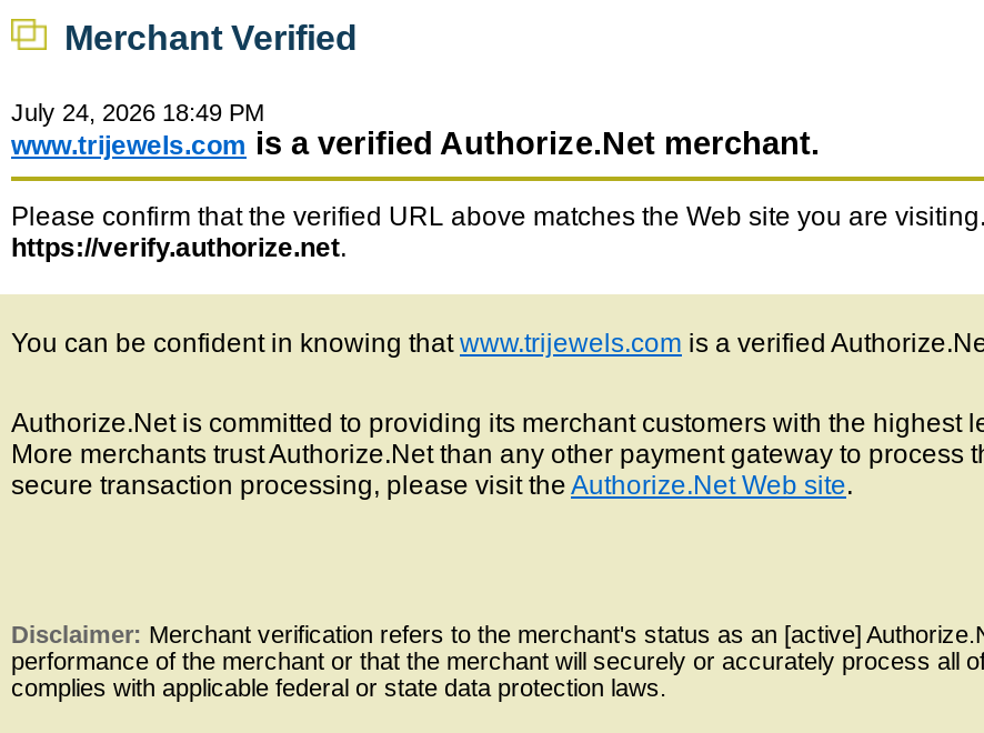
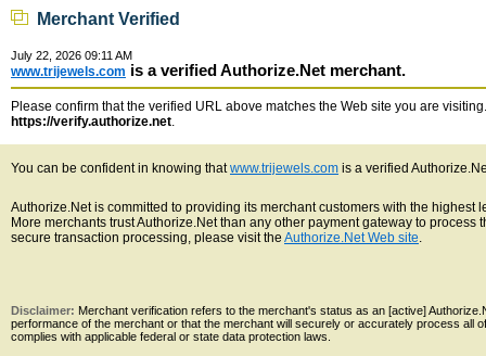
[11,99,264,125] July 24, 2026 18:49 PM -> [11,49,132,62] July 22, 2026 09:11 AM

